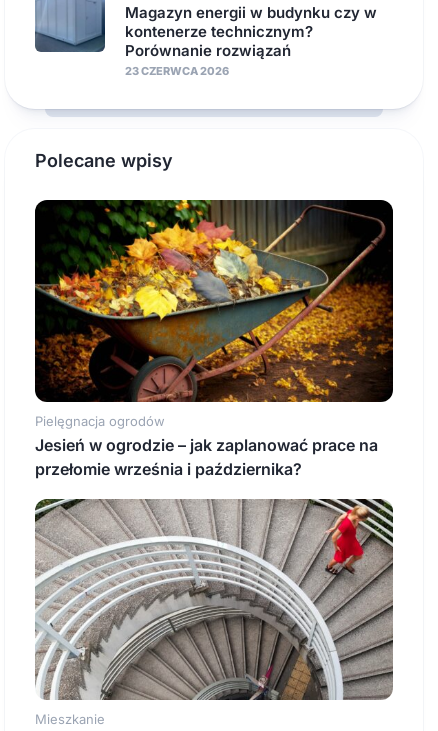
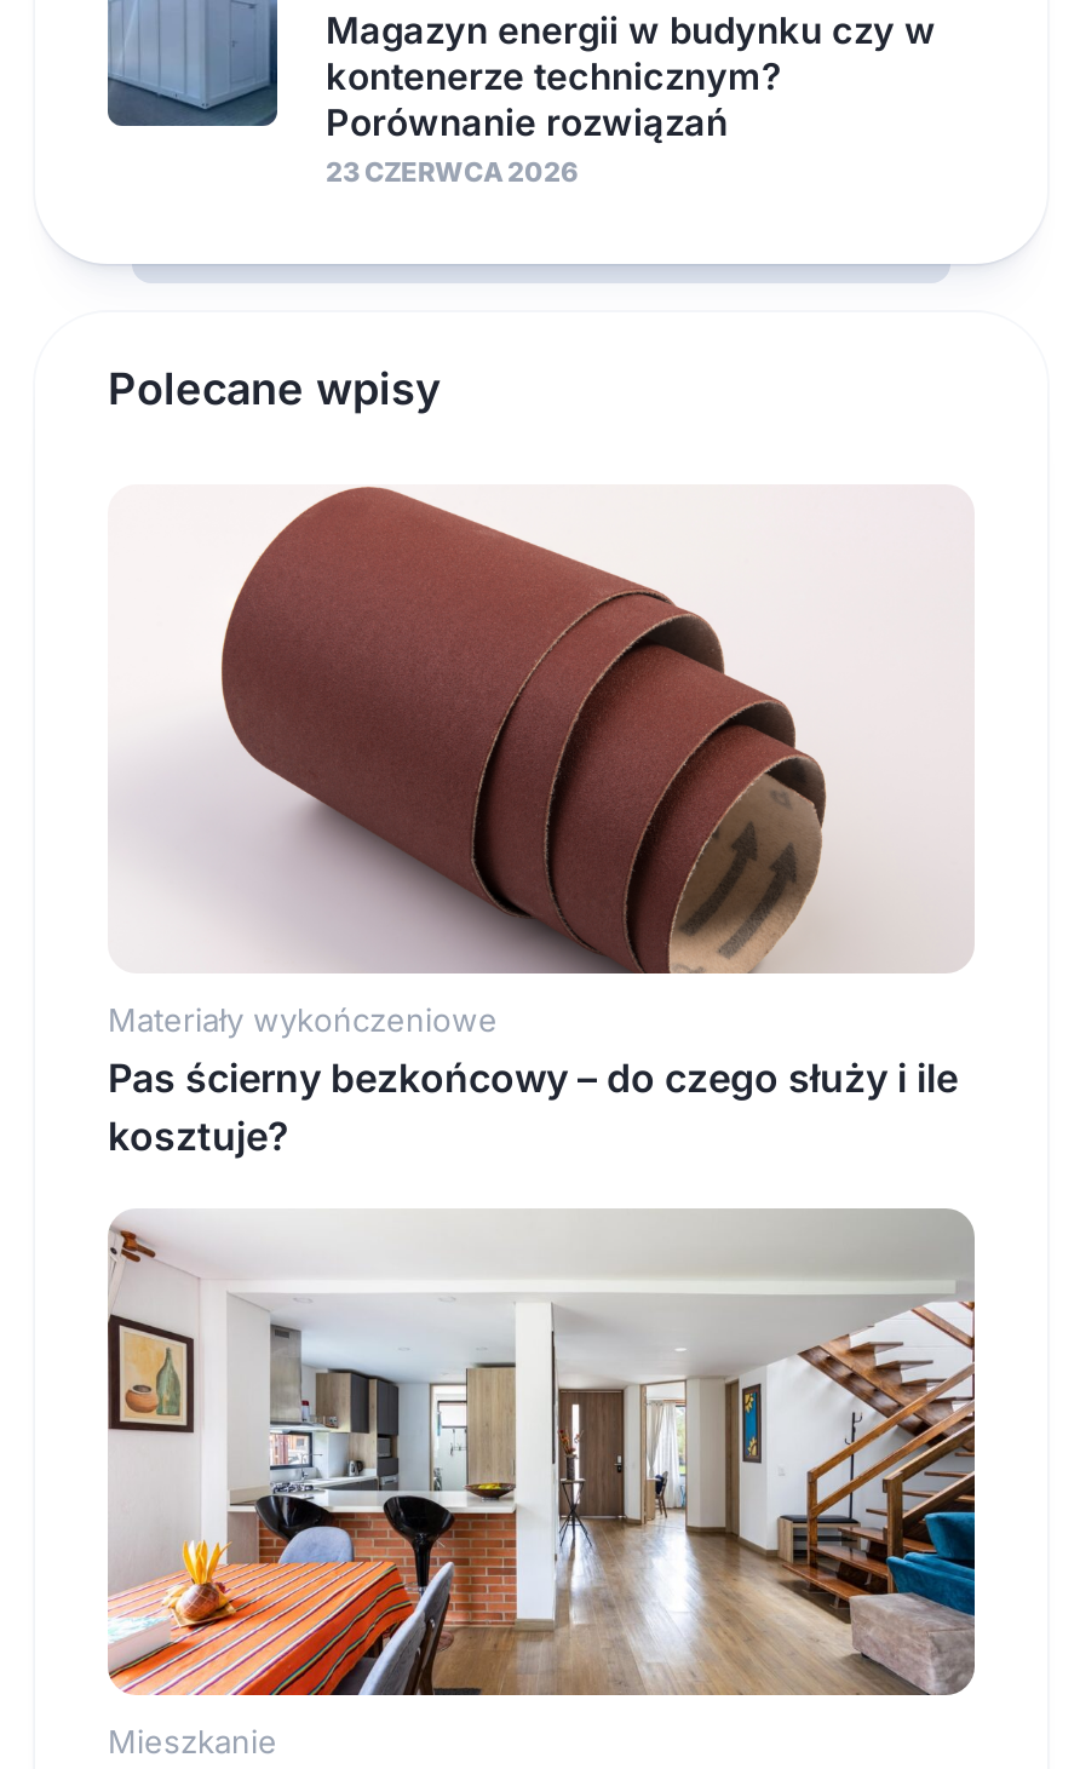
[34,199,394,479] [image] | Pielęgnacja ogrodów | Jesień w ogrodzie – jak zaplanować prace na | przełomie września i października? -> [108,484,975,1159] [image] | Materiały wykończeniowe | Pas ścierny bezkońcowy – do czego służy i ile | kosztuje?
[34,498,394,701] [image] -> [105,1208,977,1698] [image]

